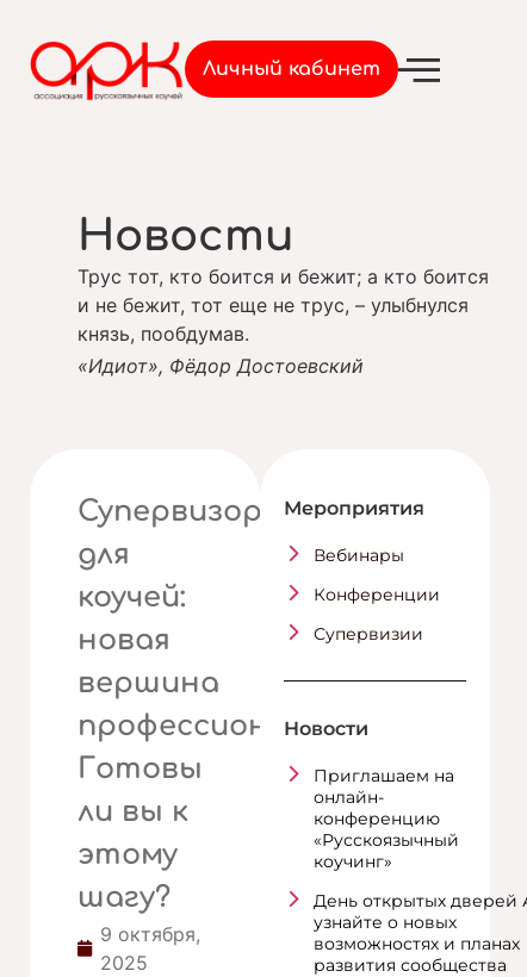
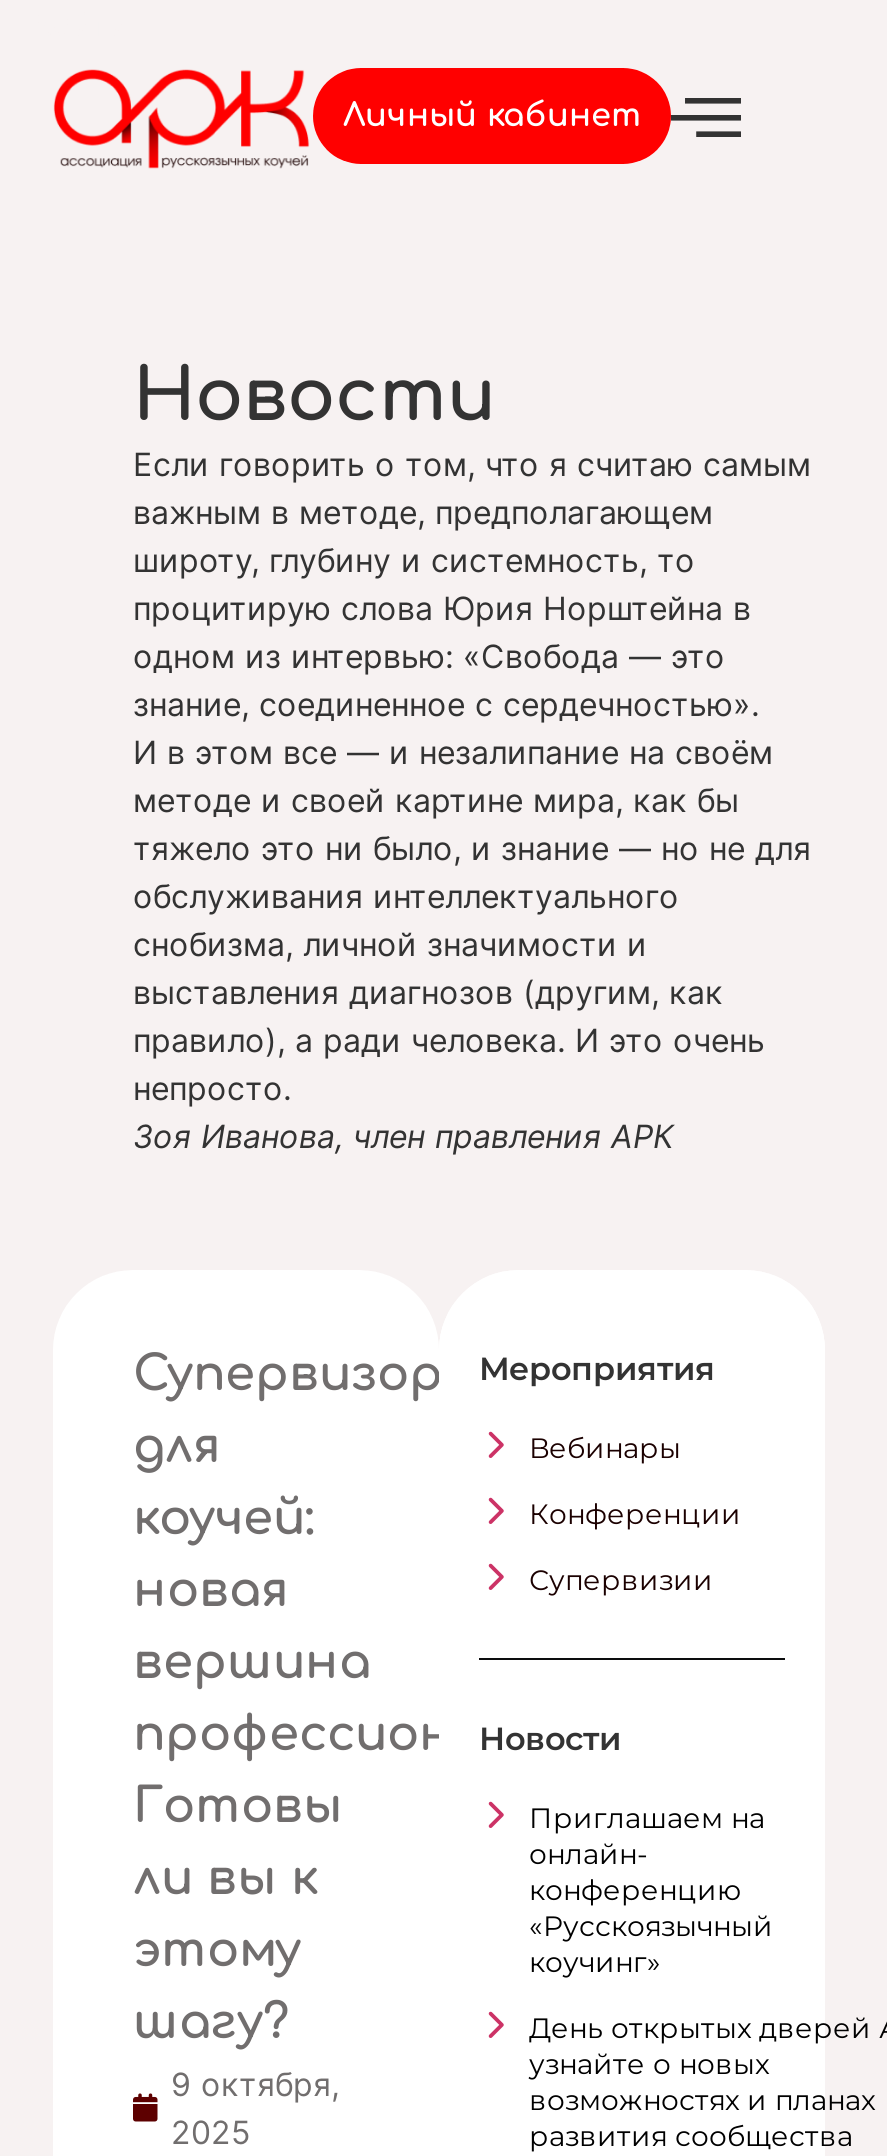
[77,265,489,378] Трус тот, кто боится и бежит; а кто боится | и не бежит, тот еще не трус, – улыбнулся | князь, пообдумав. | «Идиот», Фёдор Достоевский -> [133,444,811,1156] Если говорить о том, что я считаю самым | важным в методе, предполагающем | широту, глубину и системность, то | процитирую слова Юрия Норштейна в | одном из интервью: «Свобода — это | знание, соединенное с сердечностью». | И в этом все — и незалипание на своём | методе и своей картине мира, как бы | тяжело это ни было, и знание — но не для | обслуживания интеллектуального | снобизма, личной значимости и | выставления диагнозов (другим, как | правило), а ради человека. И это очень | непросто. | Зоя Иванова, член правления АРК

